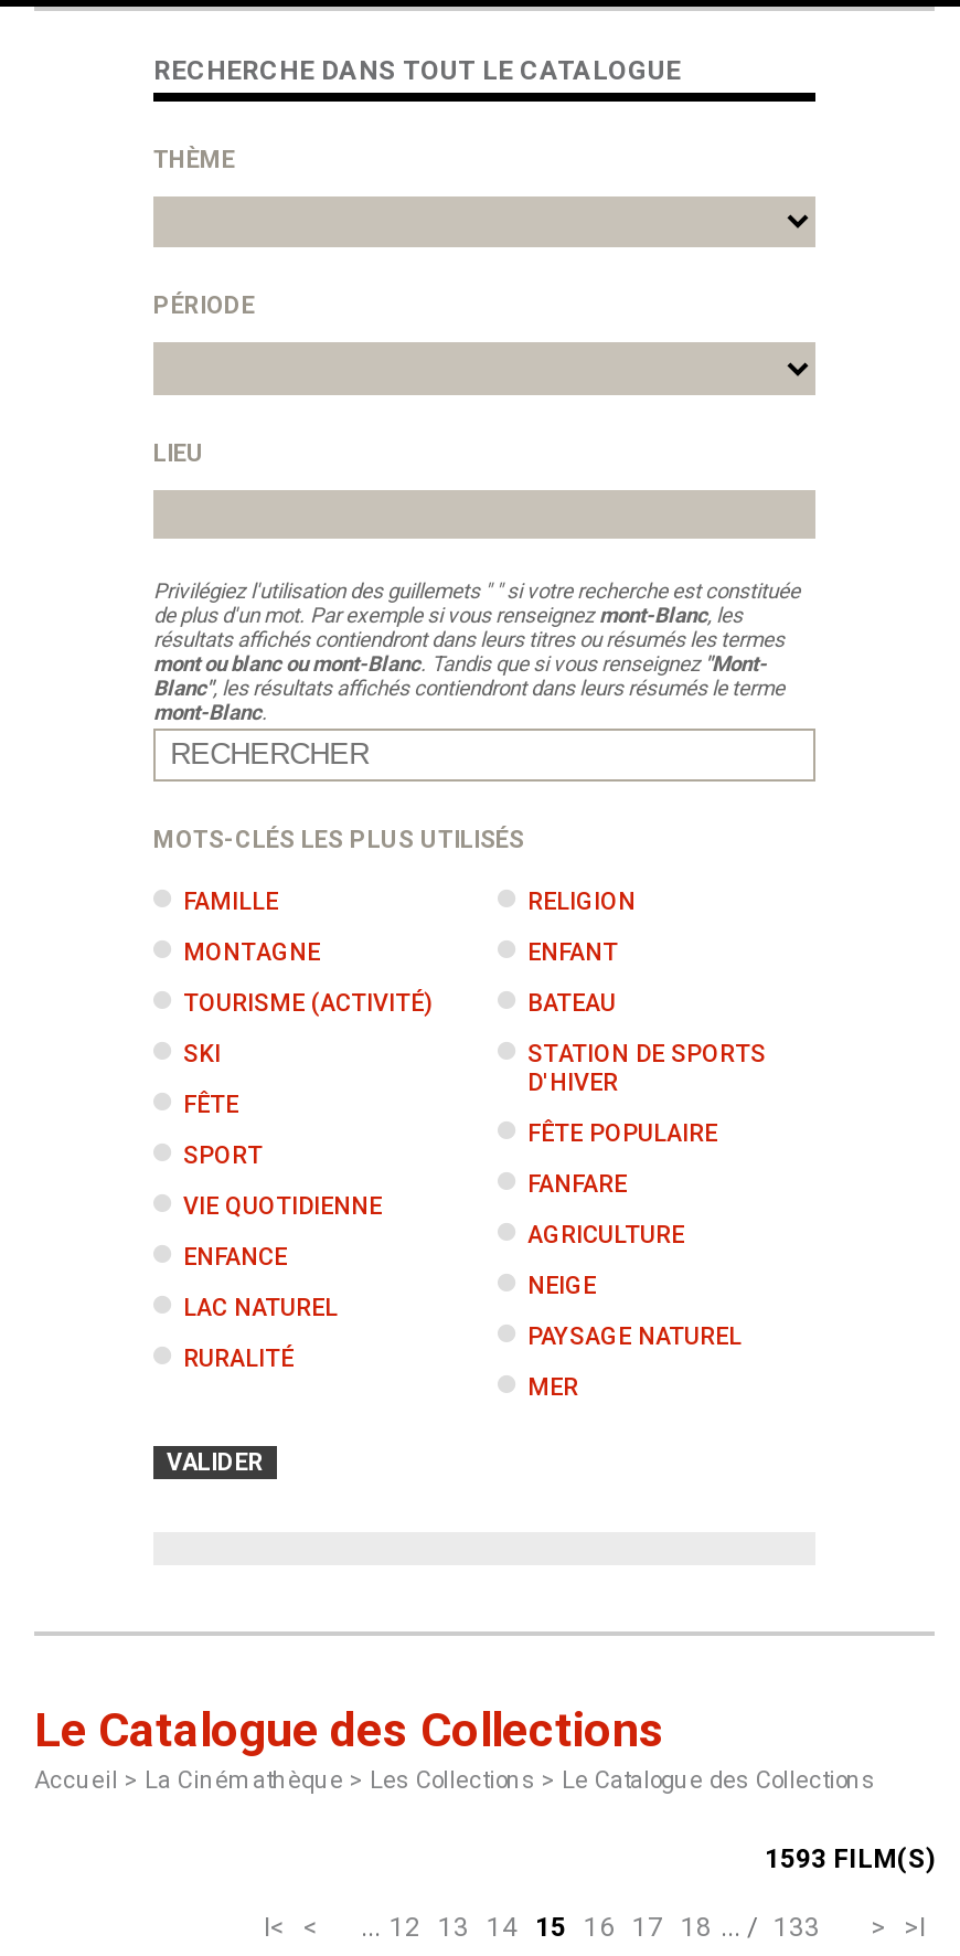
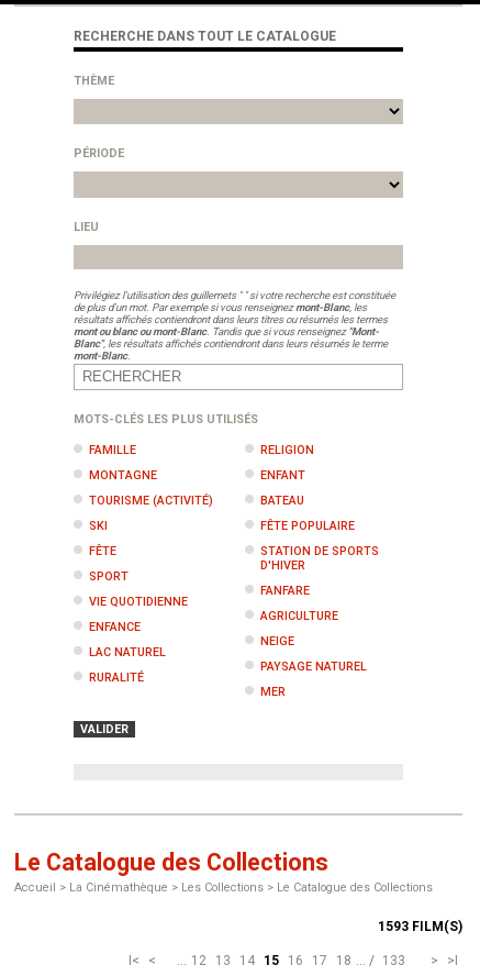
moved [527,1039,766,1097] -> [260,544,378,572]: STATION DE SPORTS | D'HIVER
moved [527,1119,717,1148] -> [260,519,354,533]: FÊTE POPULAIRE

